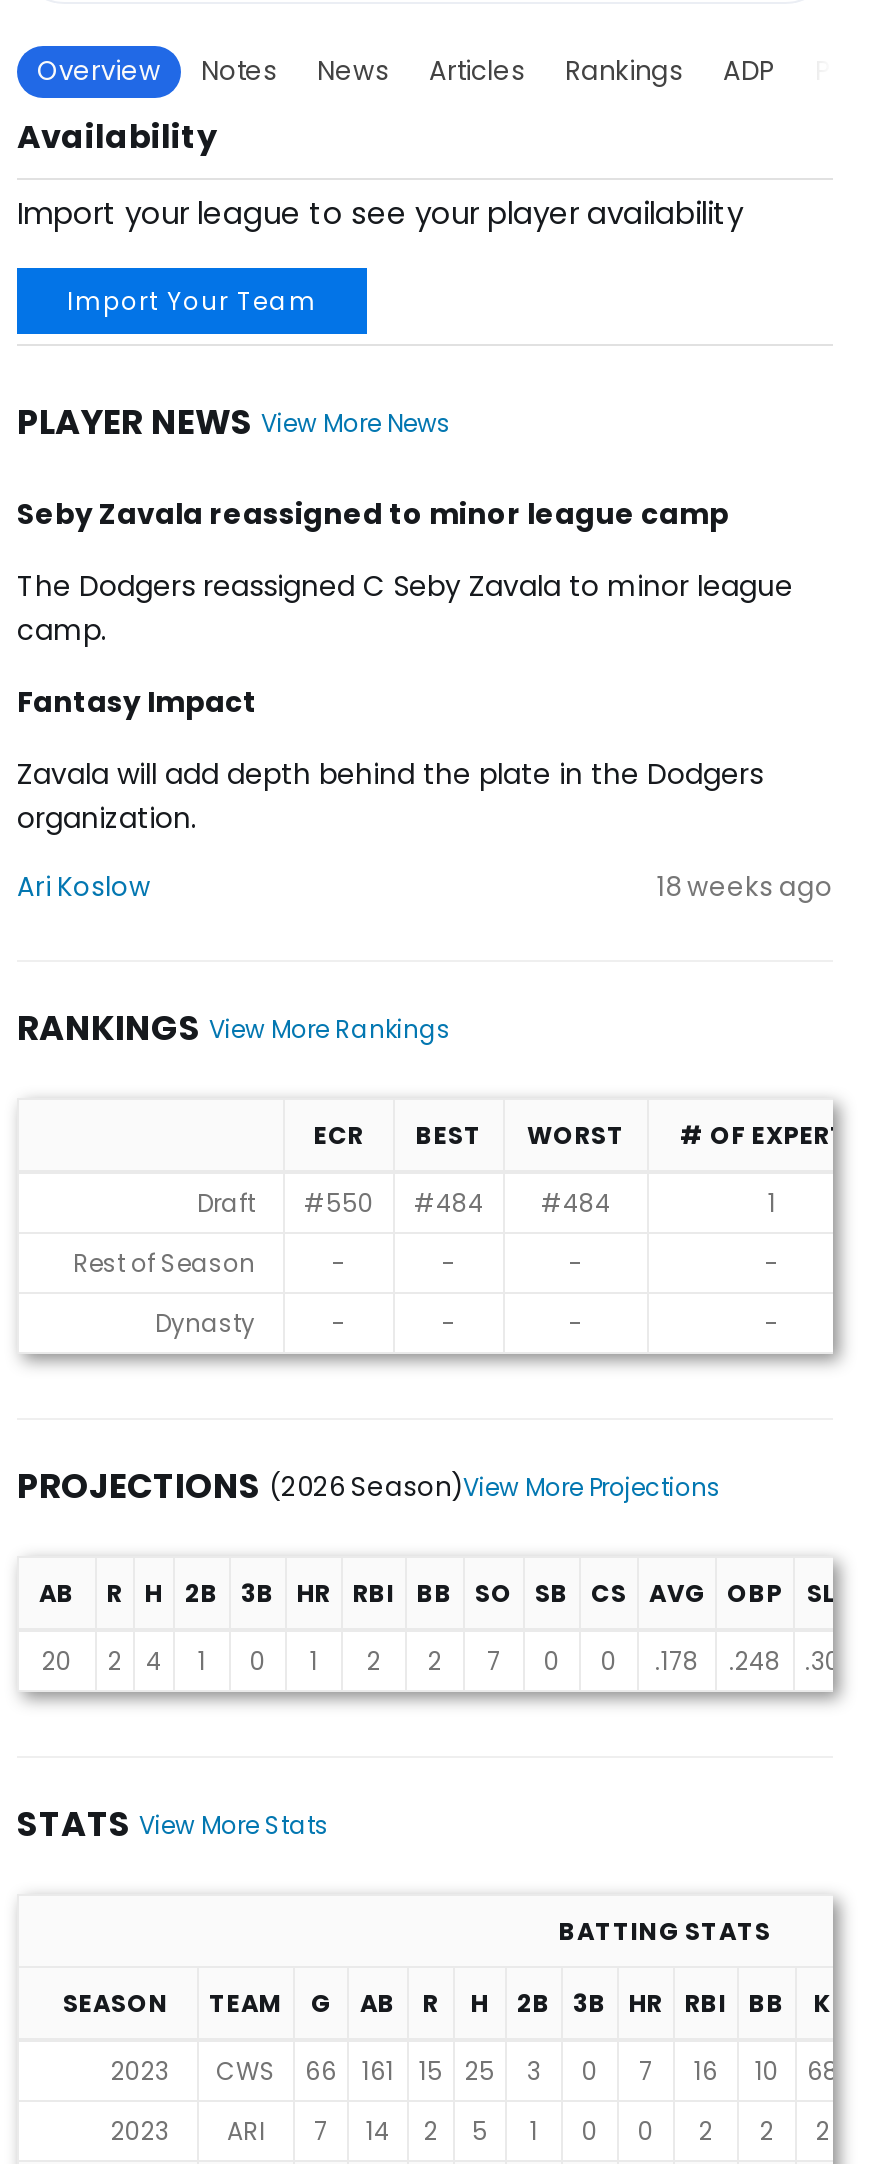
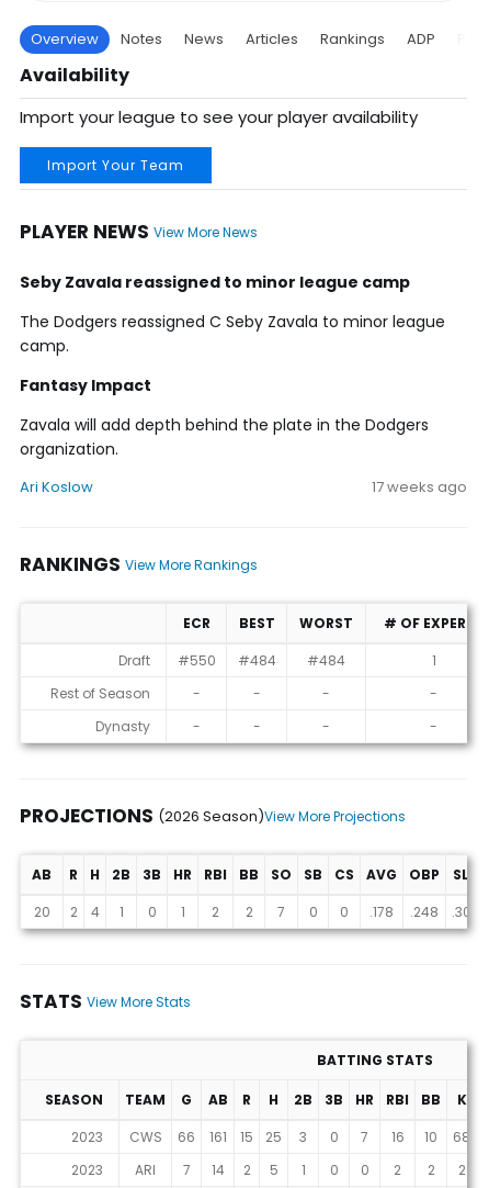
[657,869,833,907] 18 weeks ago -> [372,477,467,498] 17 weeks ago

